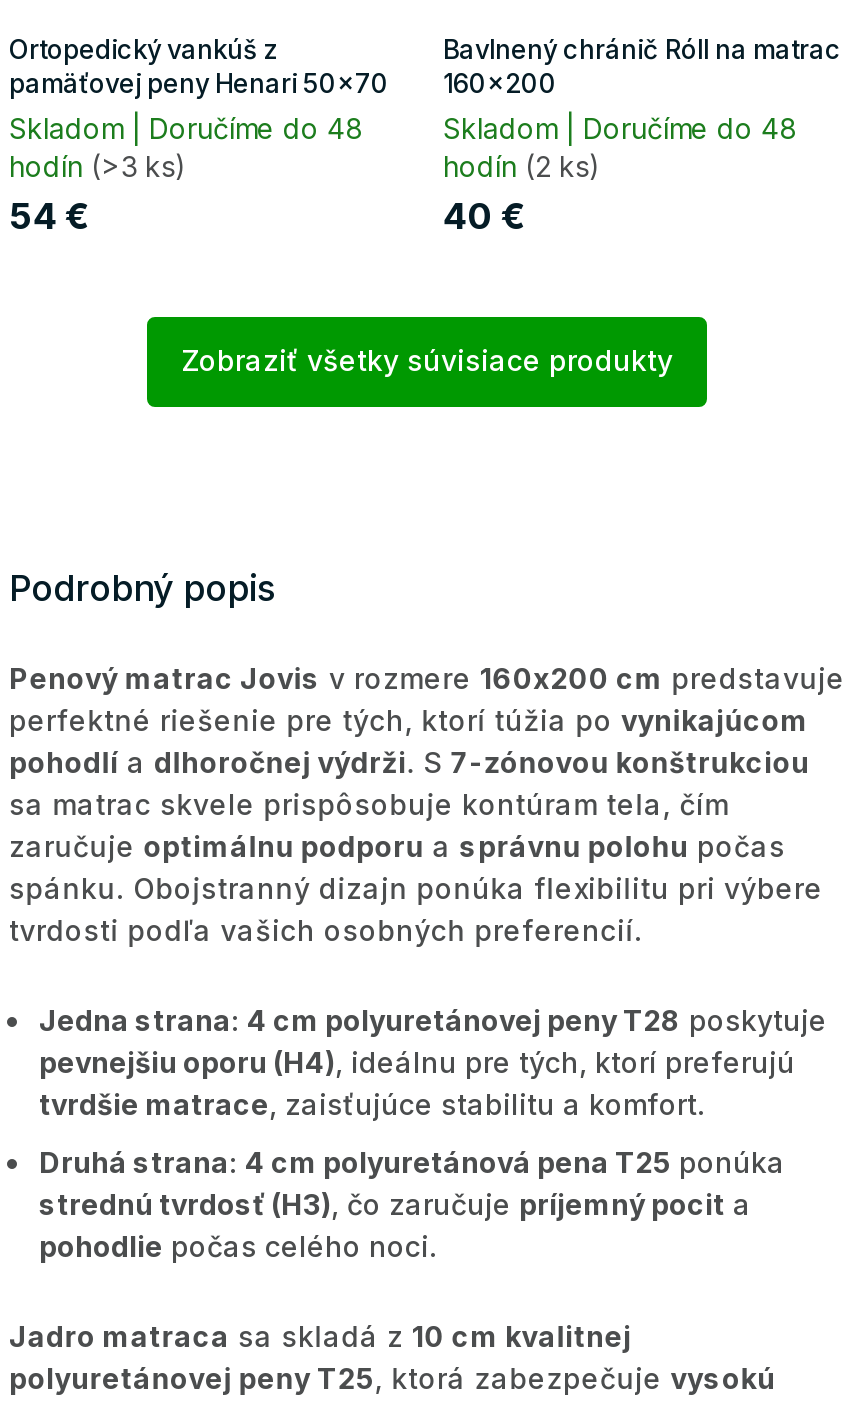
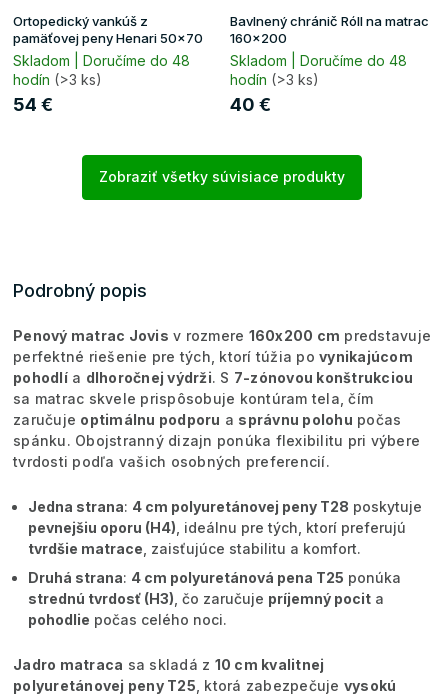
[443,149,601,183] hodín (2 ks) -> [230,71,319,88] hodín (>3 ks)

